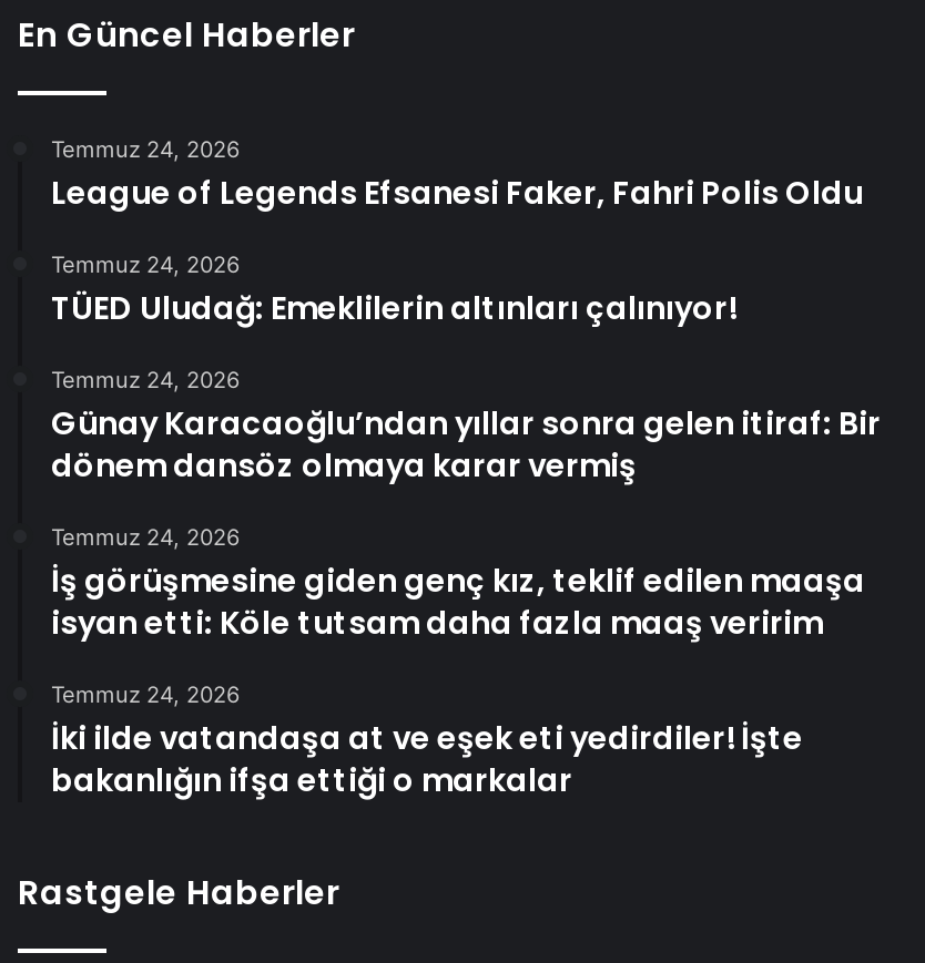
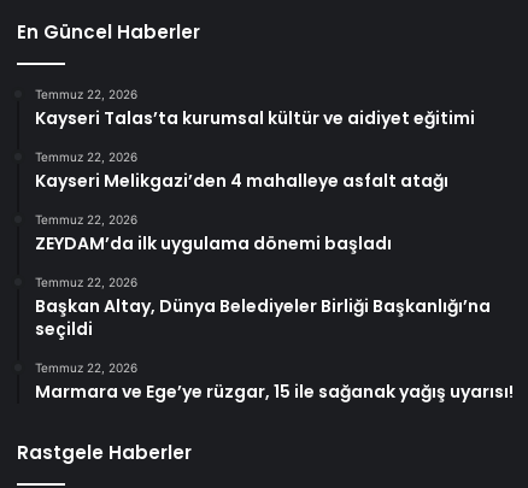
[51,135,863,215] Temmuz 24, 2026 | League of Legends Efsanesi Faker, Fahri Polis Oldu -> [35,87,475,130] Temmuz 22, 2026 | Kayseri Talas’ta kurumsal kültür ve aidiyet eğitimi
[51,251,736,330] Temmuz 24, 2026 | TÜED Uludağ: Emeklilerin altınları çalınıyor! -> [35,150,448,193] Temmuz 22, 2026 | Kayseri Melikgazi’den 4 mahalleye asfalt atağı
[51,366,881,488] Temmuz 24, 2026 | Günay Karacaoğlu’ndan yıllar sonra gelen itiraf: Bir | dönem dansöz olmaya karar vermiş -> [35,212,392,256] Temmuz 22, 2026 | ZEYDAM’da ilk uygulama dönemi başladı
[51,523,865,645] Temmuz 24, 2026 | İş görüşmesine giden genç kız, teklif edilen maaşa | isyan etti: Köle tutsam daha fazla maaş veririm -> [35,275,491,341] Temmuz 22, 2026 | Başkan Altay, Dünya Belediyeler Birliği Başkanlığı’na | seçildi
[51,681,803,803] Temmuz 24, 2026 | İki ilde vatandaşa at ve eşek eti yedirdiler! İşte | bakanlığın ifşa ettiği o markalar -> [35,360,514,404] Temmuz 22, 2026 | Marmara ve Ege’ye rüzgar, 15 ile sağanak yağış uyarısı!

